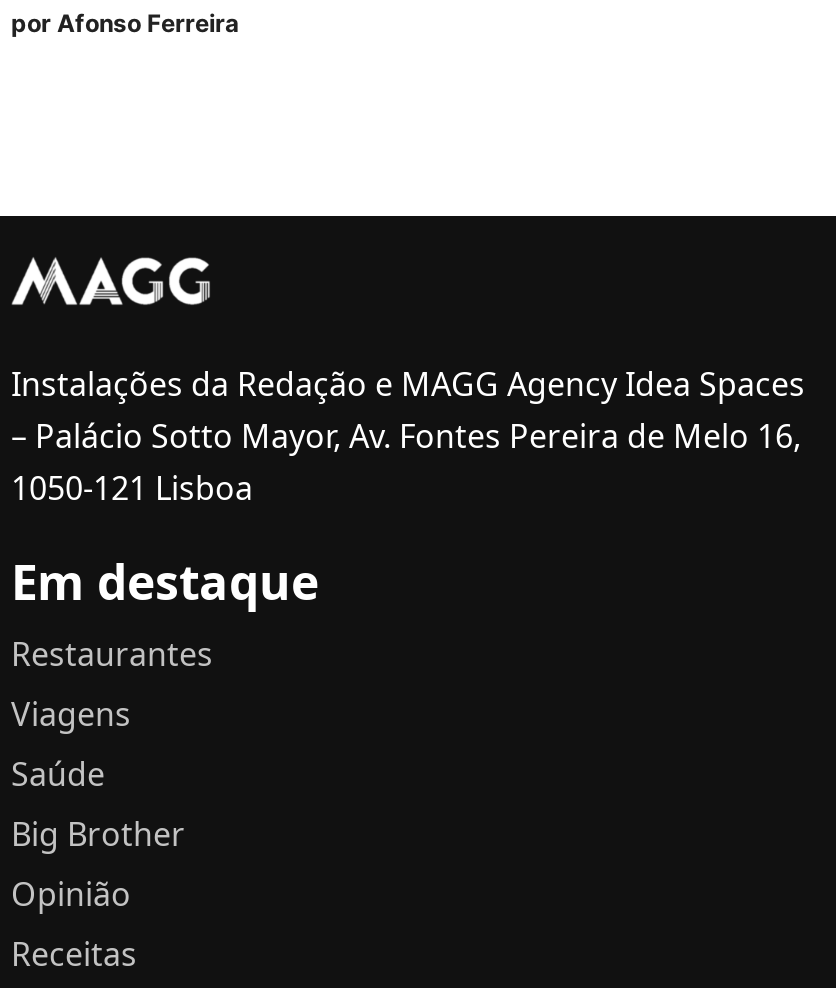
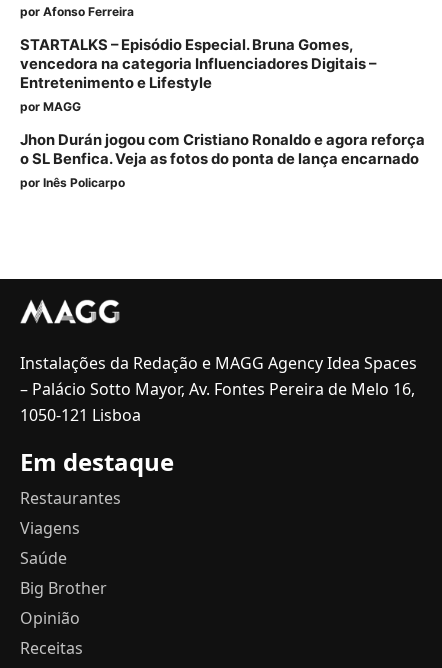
none -> [20,36,425,190] STARTALKS – Episódio Especial. Bruna Gomes, | vencedora na categoria Influenciadores Digitais – | Entretenimento e Lifestyle | por MAGG | Jhon Durán jogou com Cristiano Ronaldo e agora reforça | o SL Benfica. Veja as fotos do ponta de lança encarnado | por Inês Policarpo

